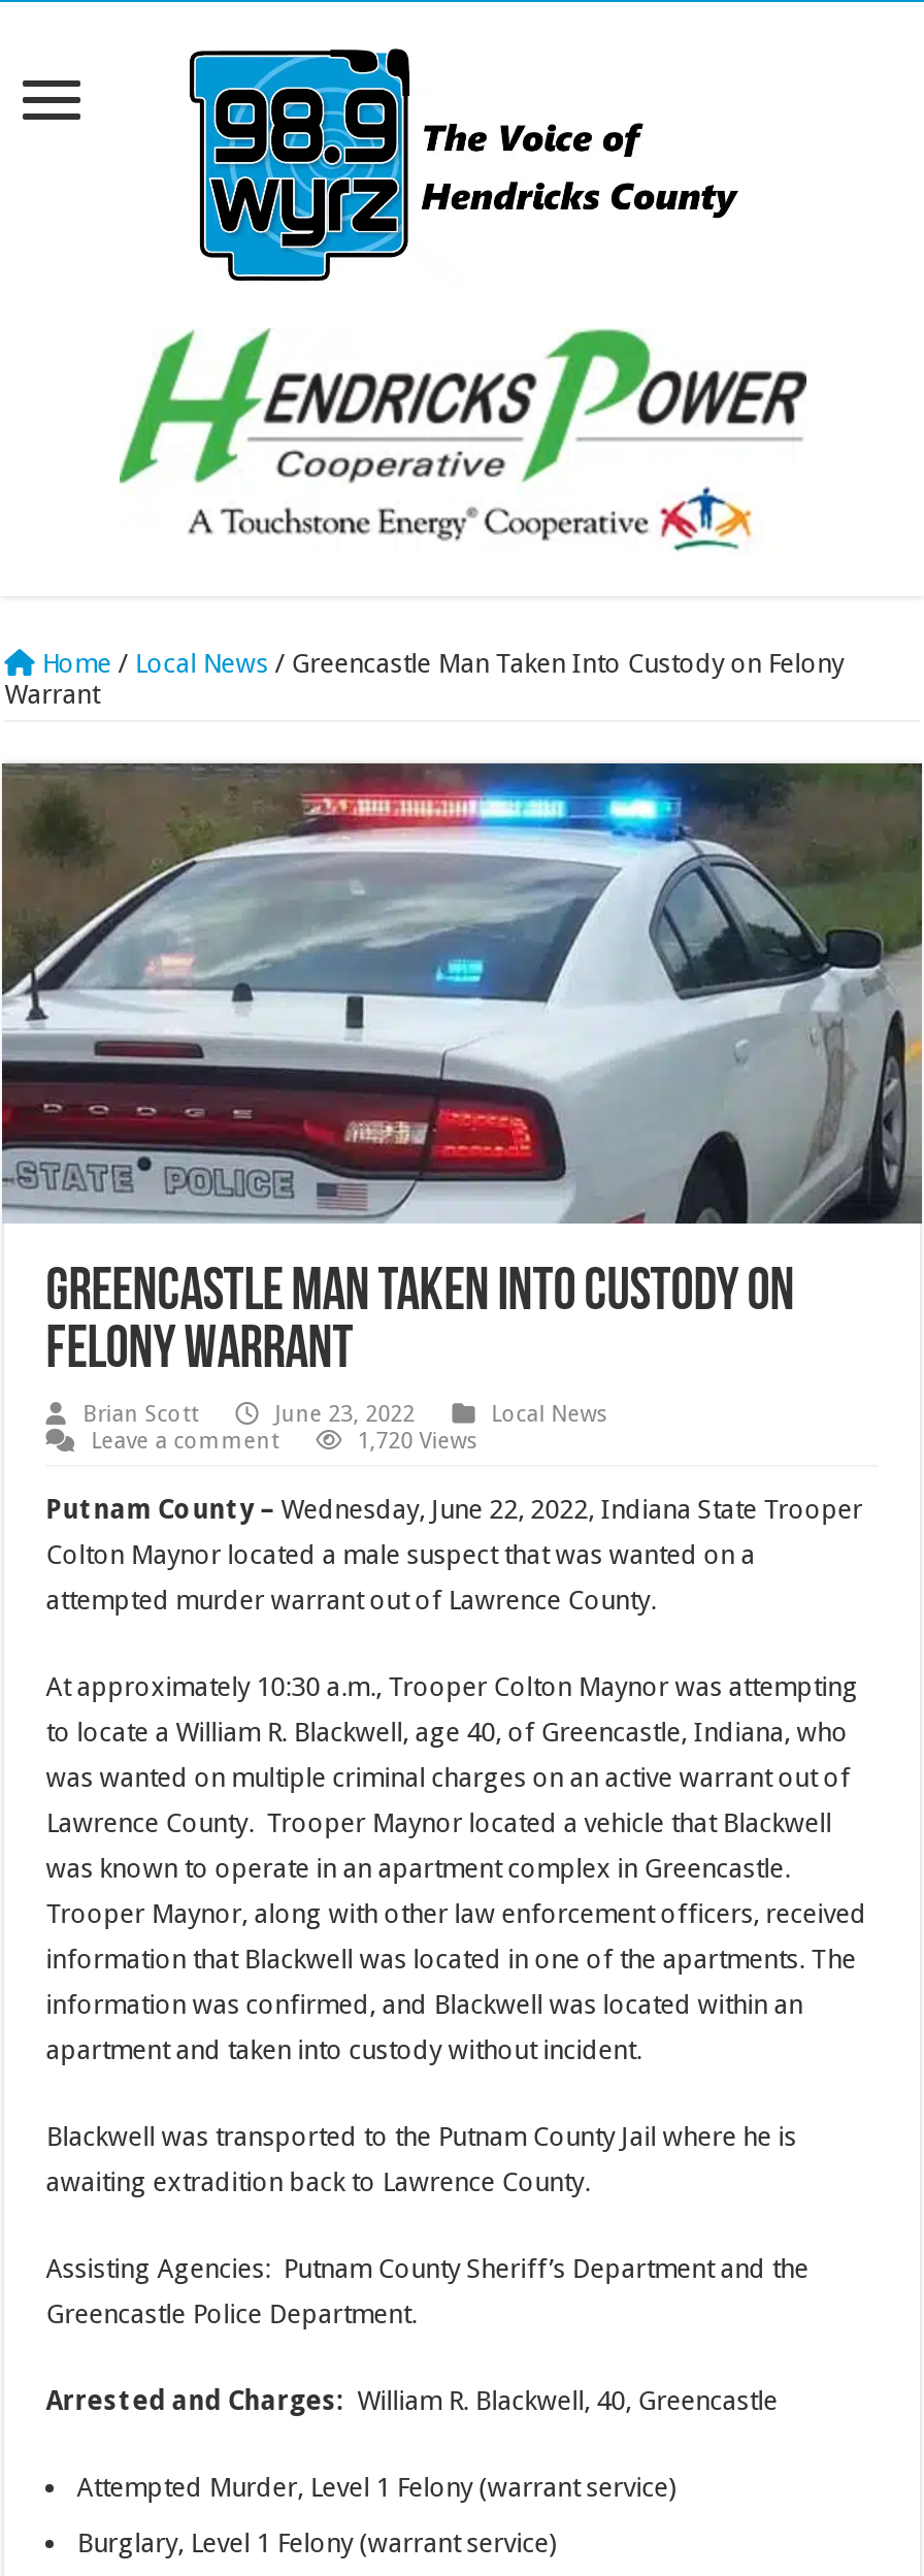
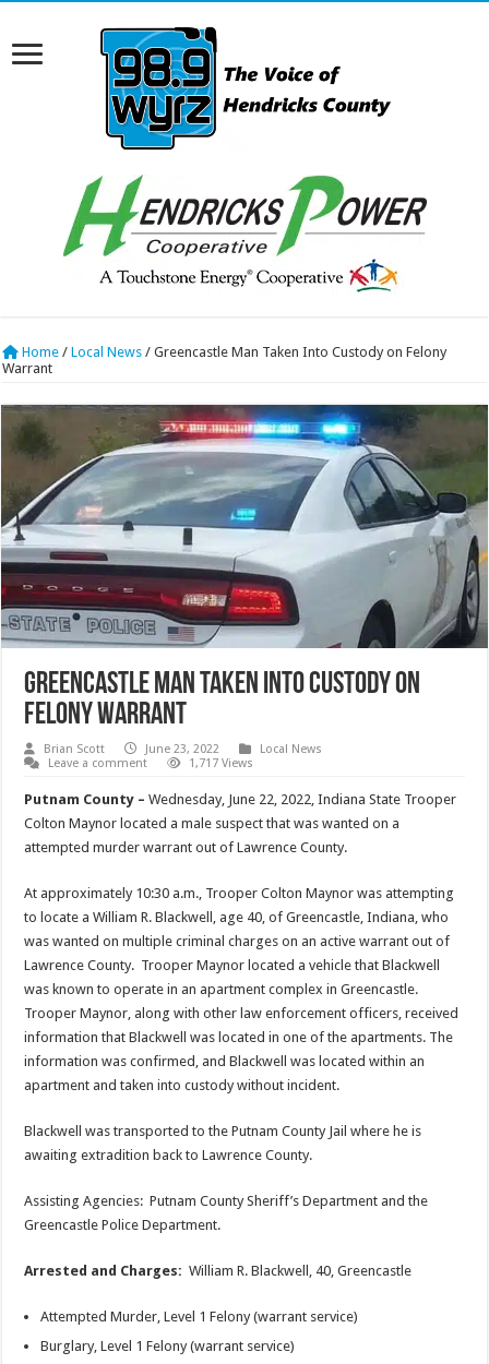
[357,1427,479,1454] 1,720 Views -> [189,756,253,770] 1,717 Views

